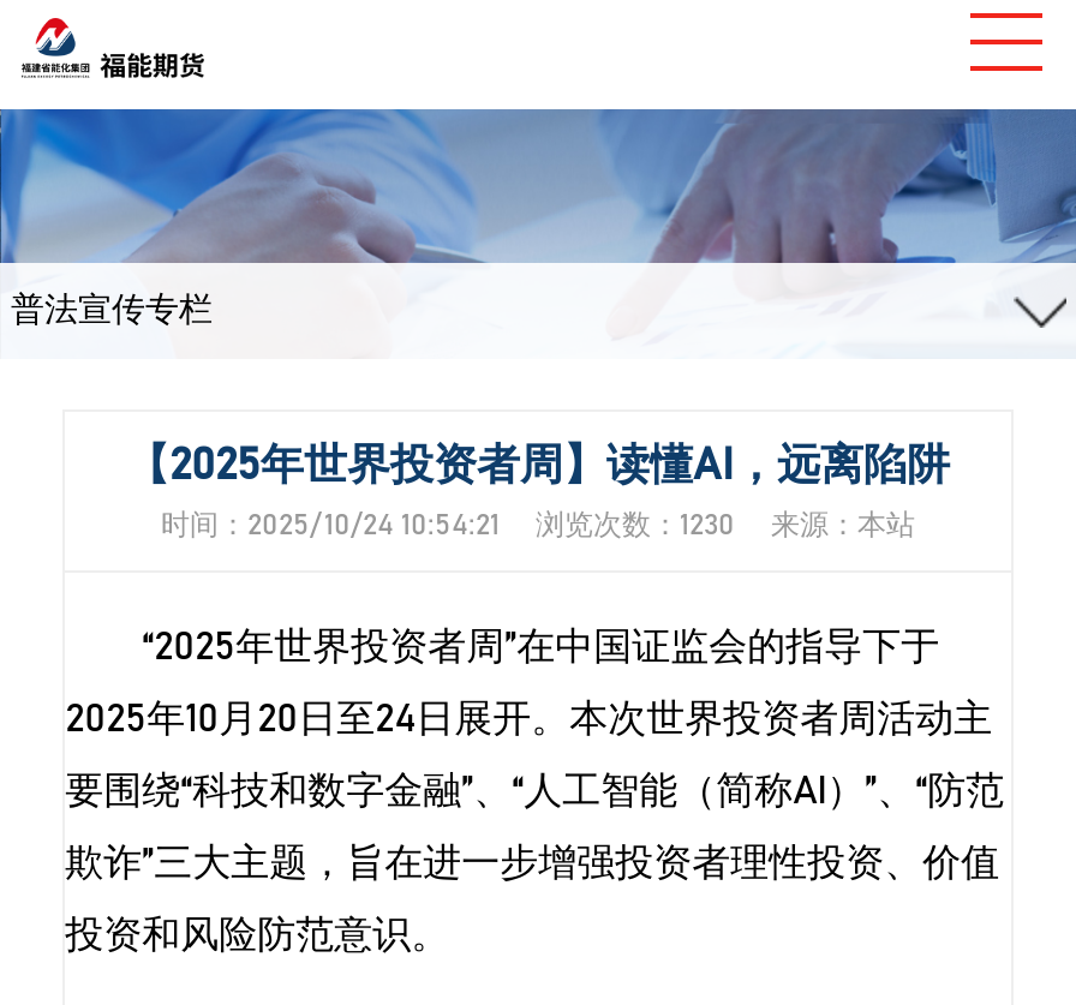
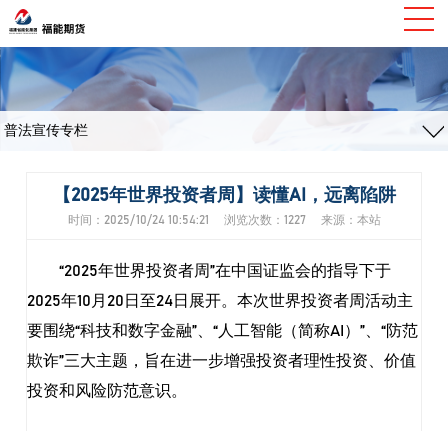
[161,511,915,540] 时间：2025/10/24 10:54:21 浏览次数：1230 来源：本站 -> [67,214,380,226] 时间：2025/10/24 10:54:21 浏览次数：1227 来源：本站

